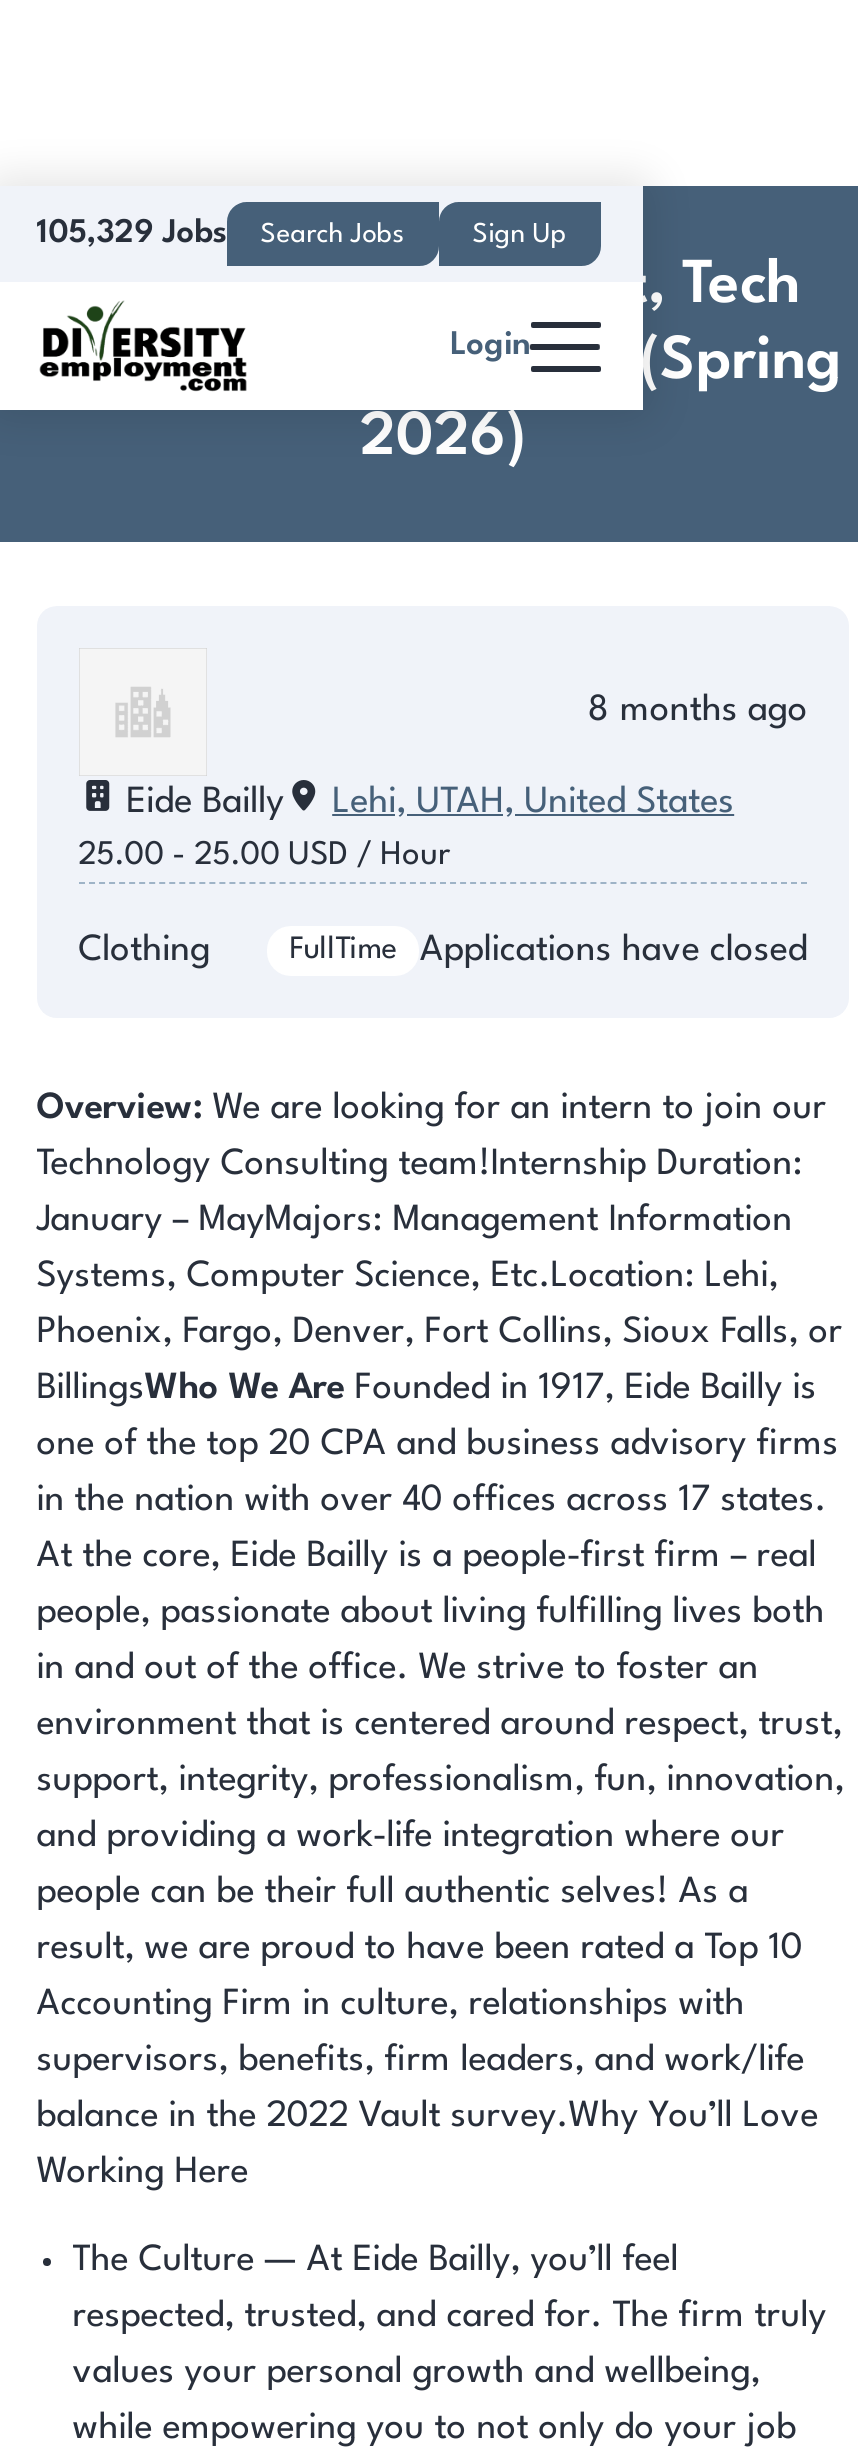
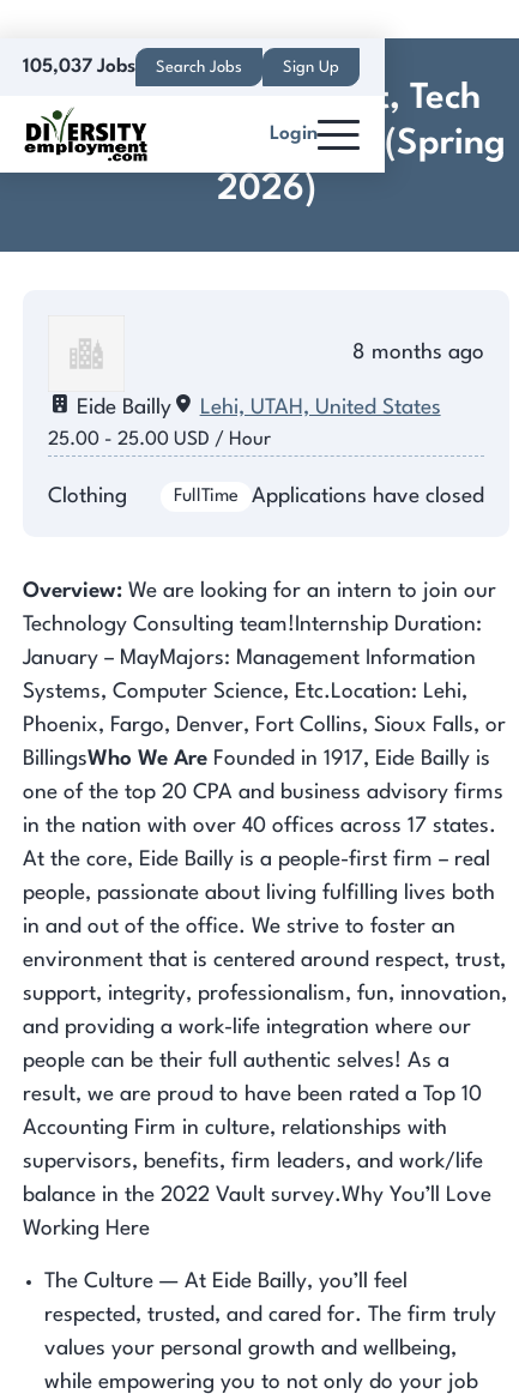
[37,217,405,249] 105,329 Jobs Search Jobs -> [23,57,242,76] 105,037 Jobs Search Jobs

